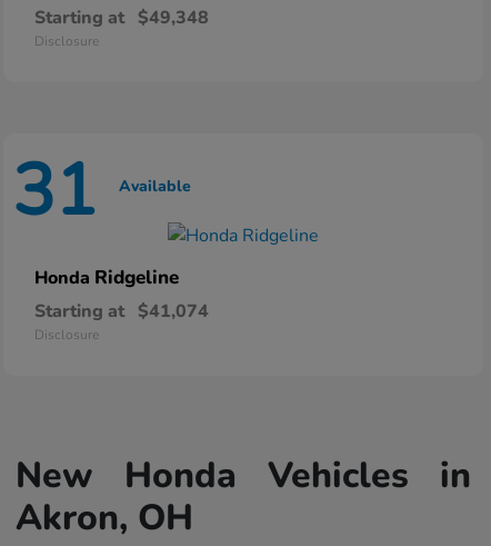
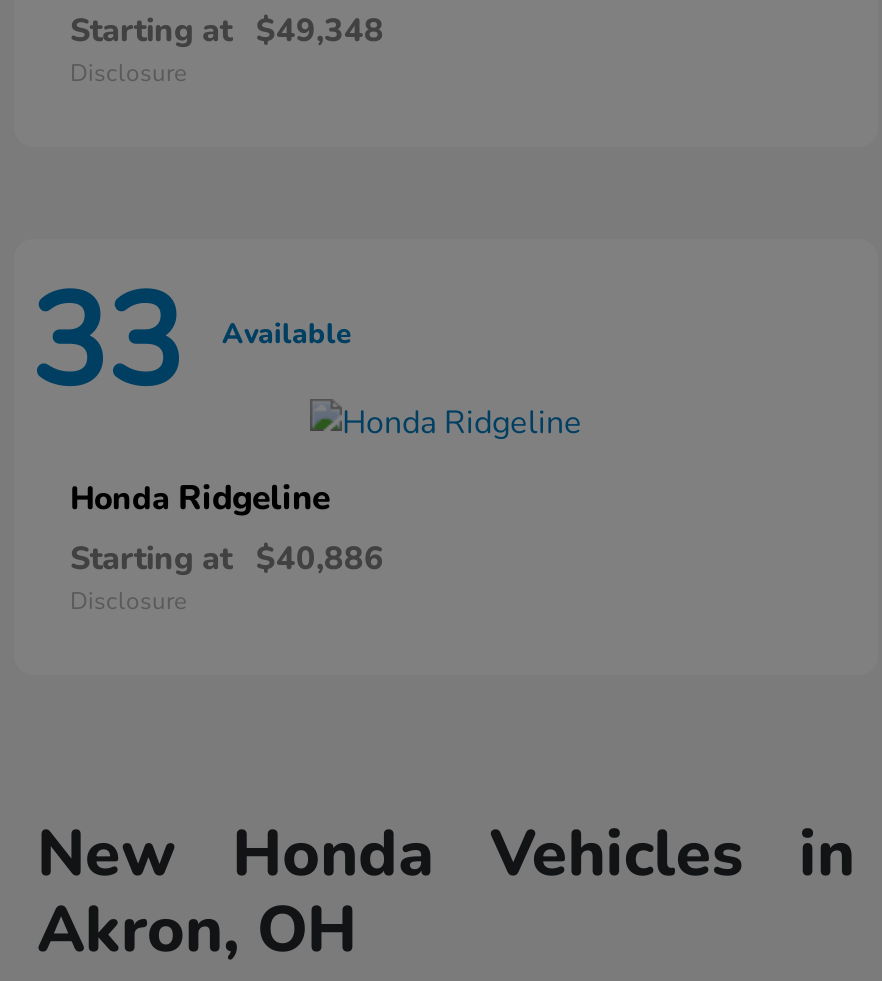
[12,143,191,241] 31 Available -> [30,256,352,432] 33 Available
[34,299,209,324] Starting at $41,074 -> [70,537,384,581] Starting at $40,886

